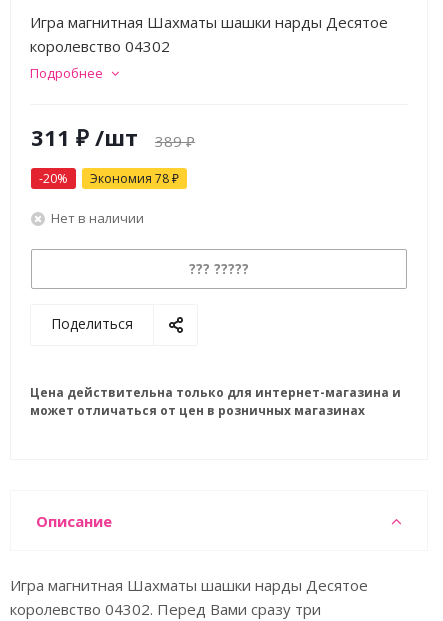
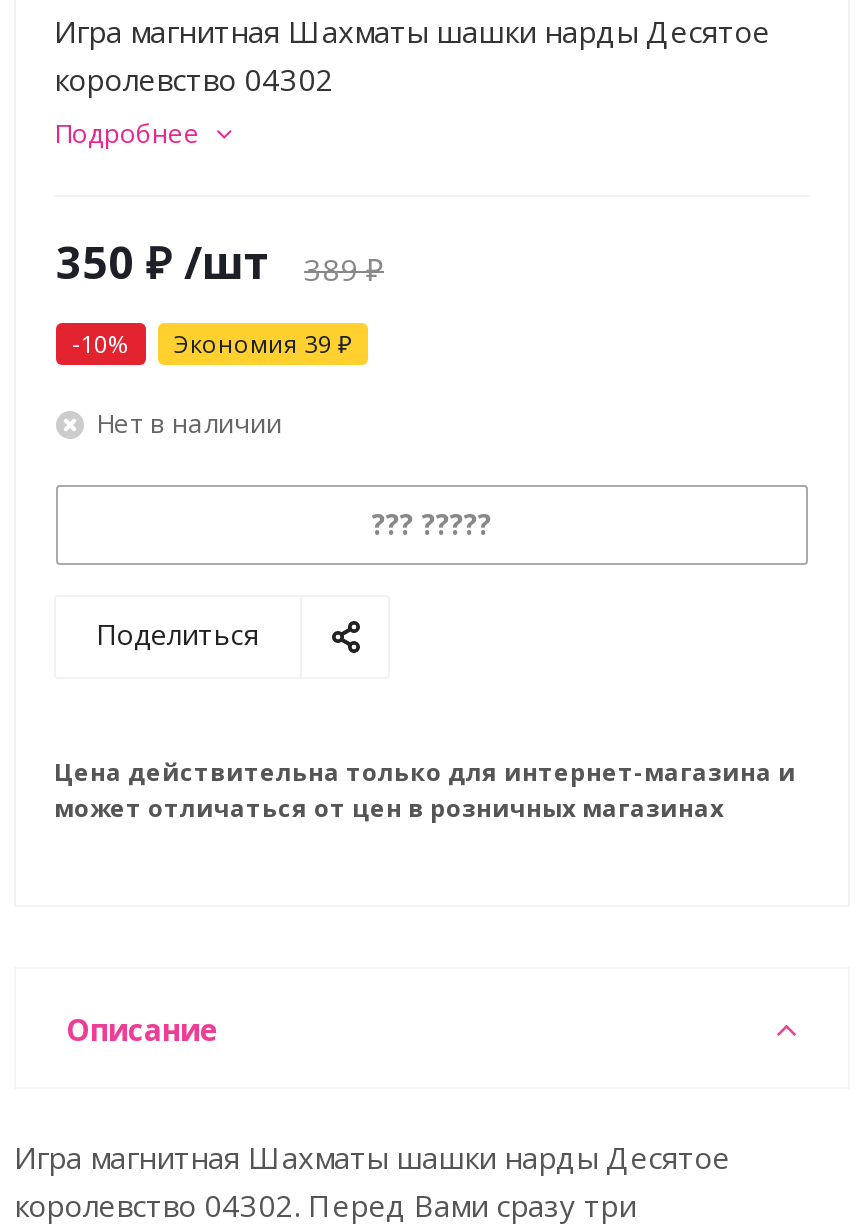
[31,122,195,152] 311 ₽ /шт 389₽ -> [56,231,384,291] 350 ₽ /шт 389₽
[39,170,68,187] -20% -> [72,327,130,361] -10%
[90,170,179,187] Экономия 78 ₽ -> [174,327,352,361] Экономия 39 ₽

